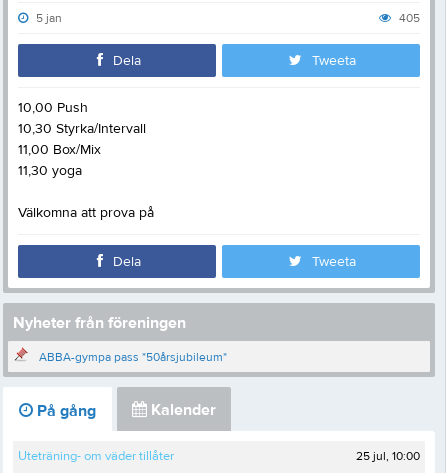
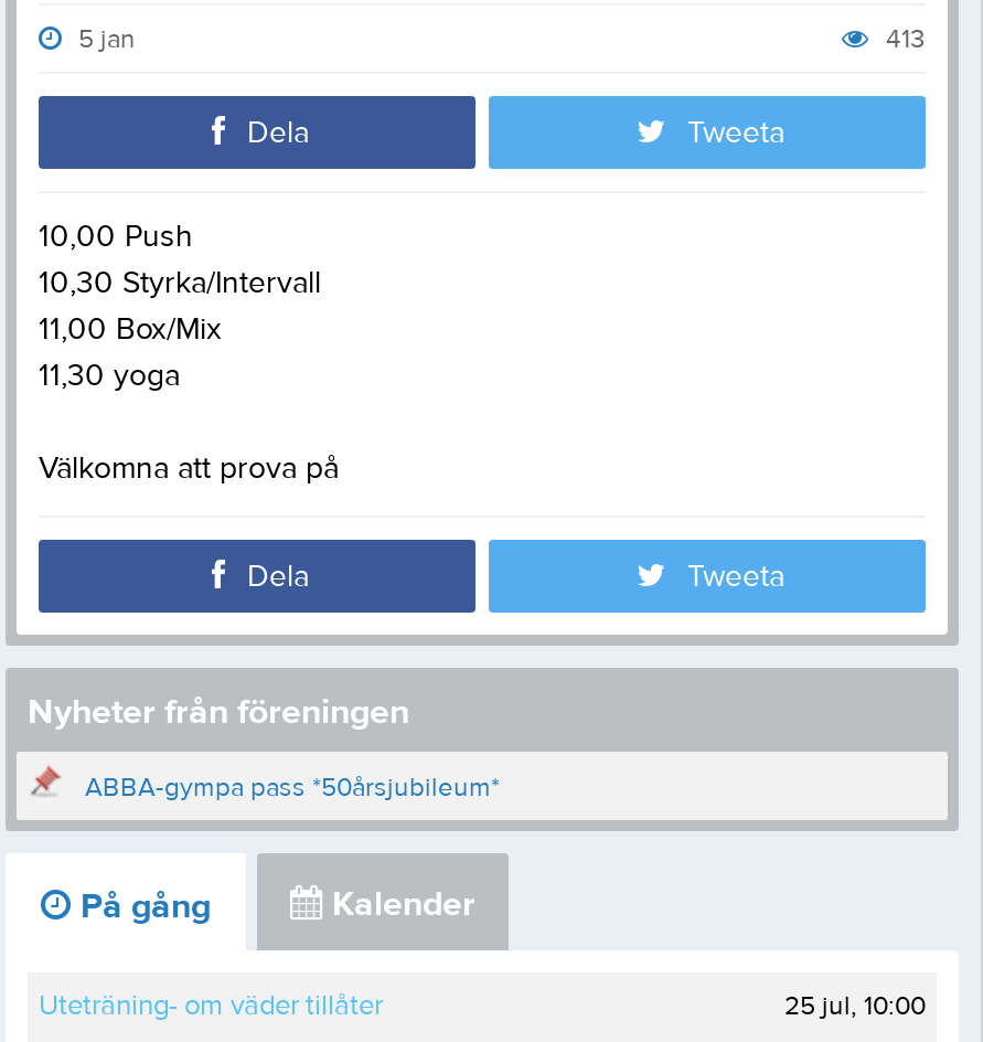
[396,10,420,26] 405 -> [879,21,926,56] 413

